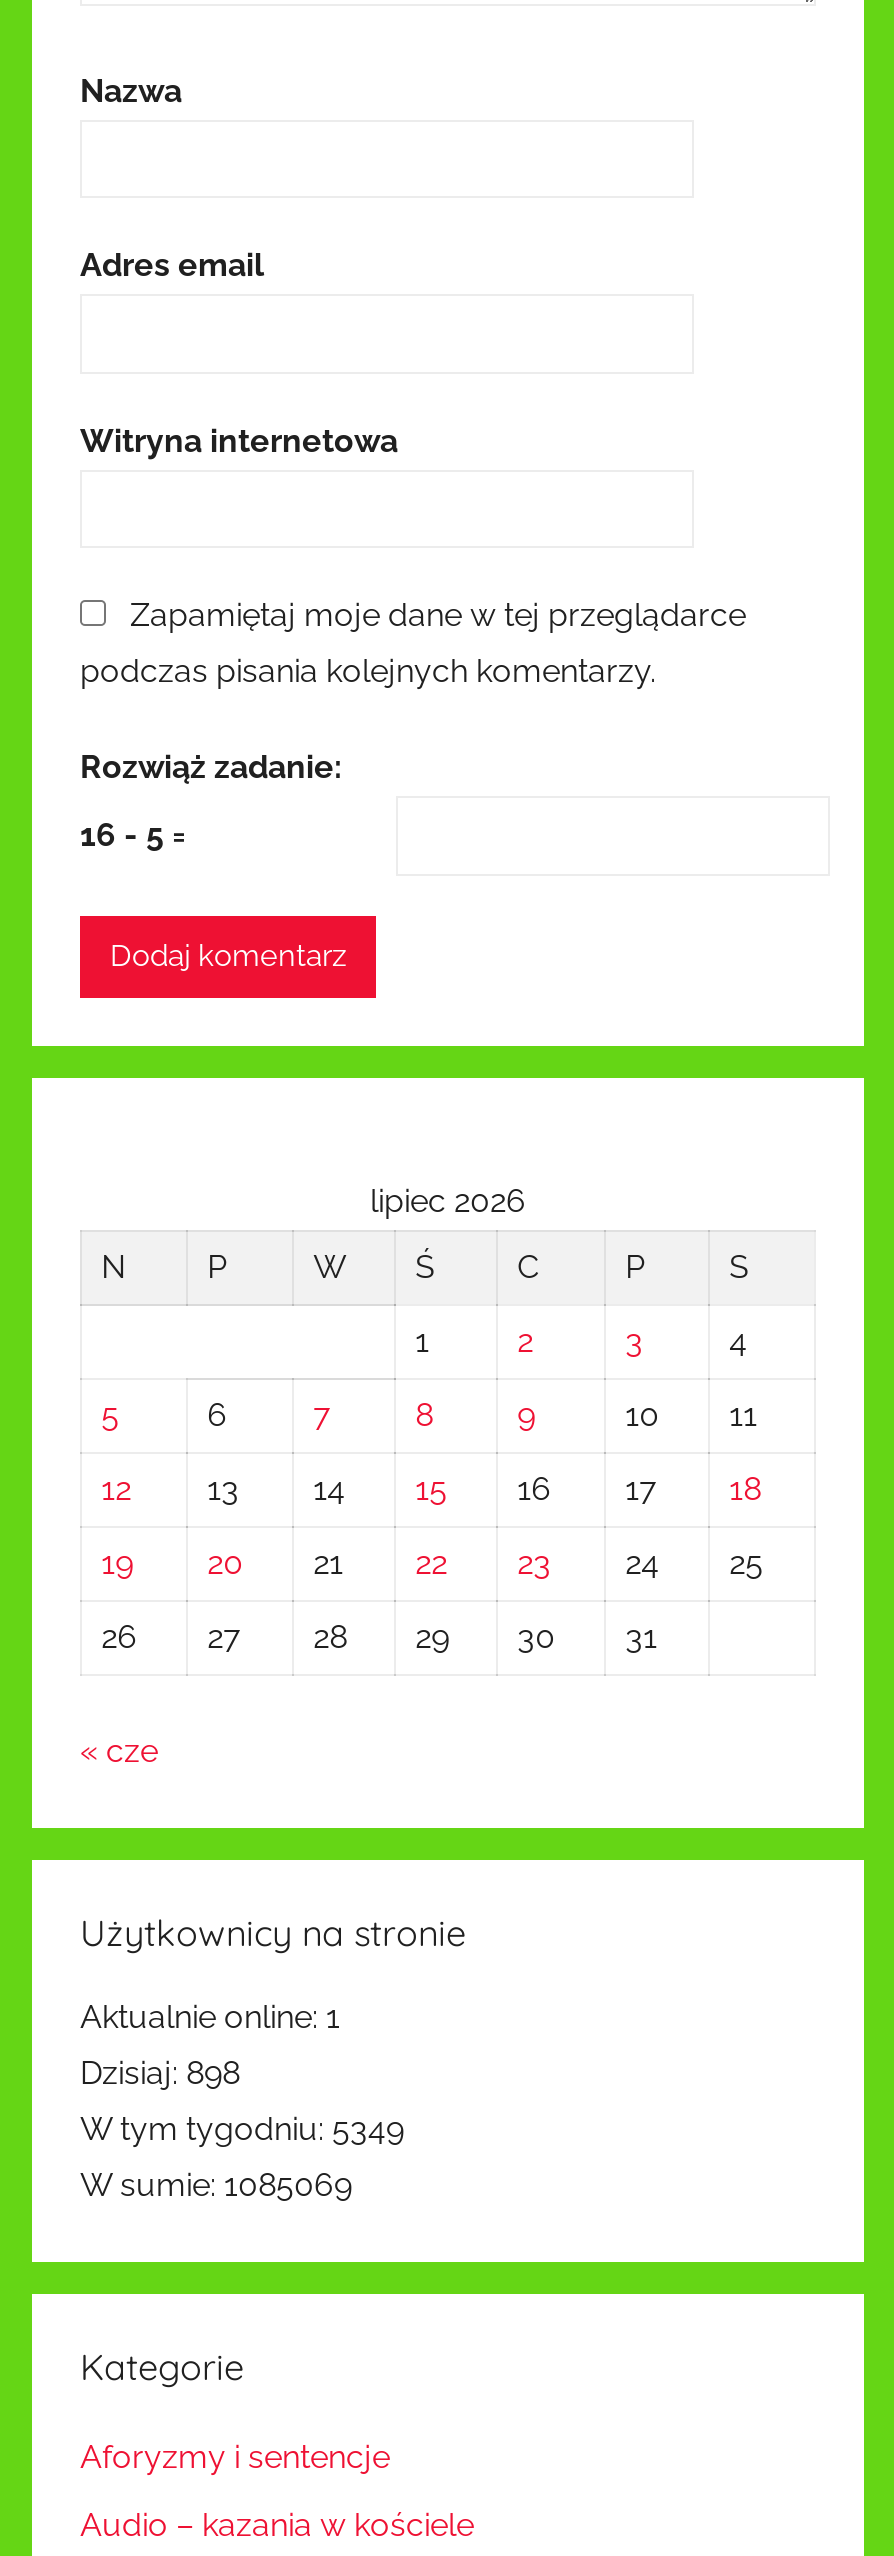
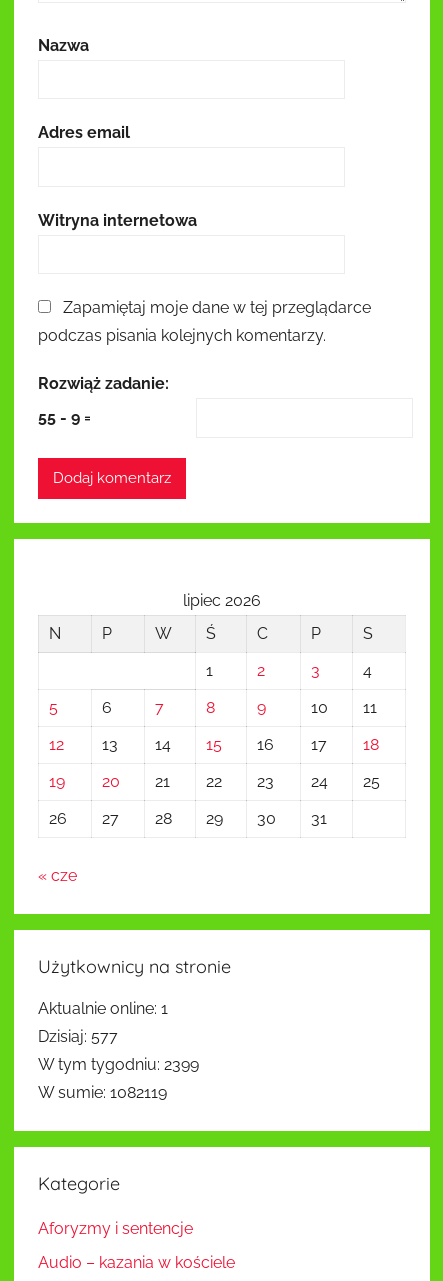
[80,816,186,854] 16 - 5 = -> [38,408,91,427] 55 - 9 =
[80,2054,240,2092] Dzisiaj: 898 -> [38,1027,118,1046] Dzisiaj: 577
[80,2110,404,2148] W tym tygodniu: 5349 -> [38,1055,199,1074] W tym tygodniu: 2399
[80,2166,352,2204] W sumie: 1085069 -> [38,1083,167,1102] W sumie: 1082119

